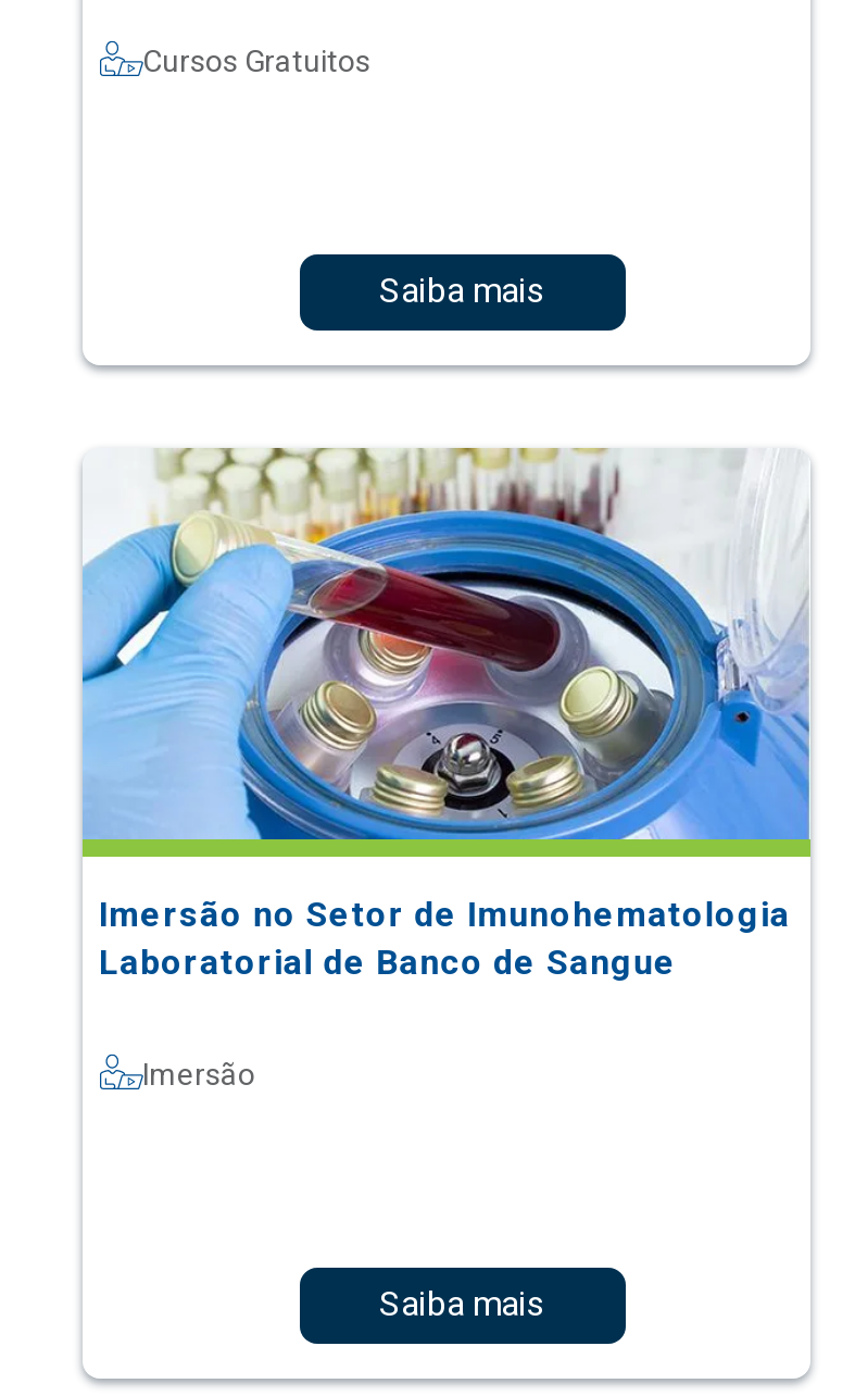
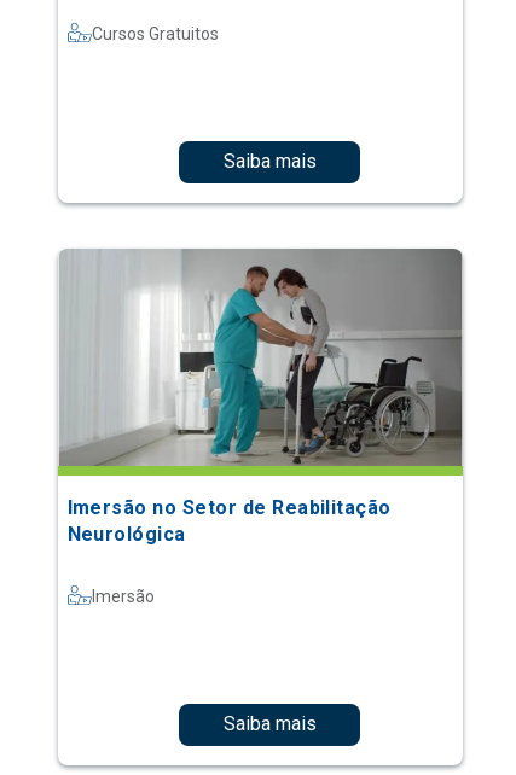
[80,448,810,982] [image] | Imersão no Setor de Imunohematologia | Laboratorial de Banco de Sangue -> [58,247,463,545] [image] | Imersão no Setor de Reabilitação | Neurológica

